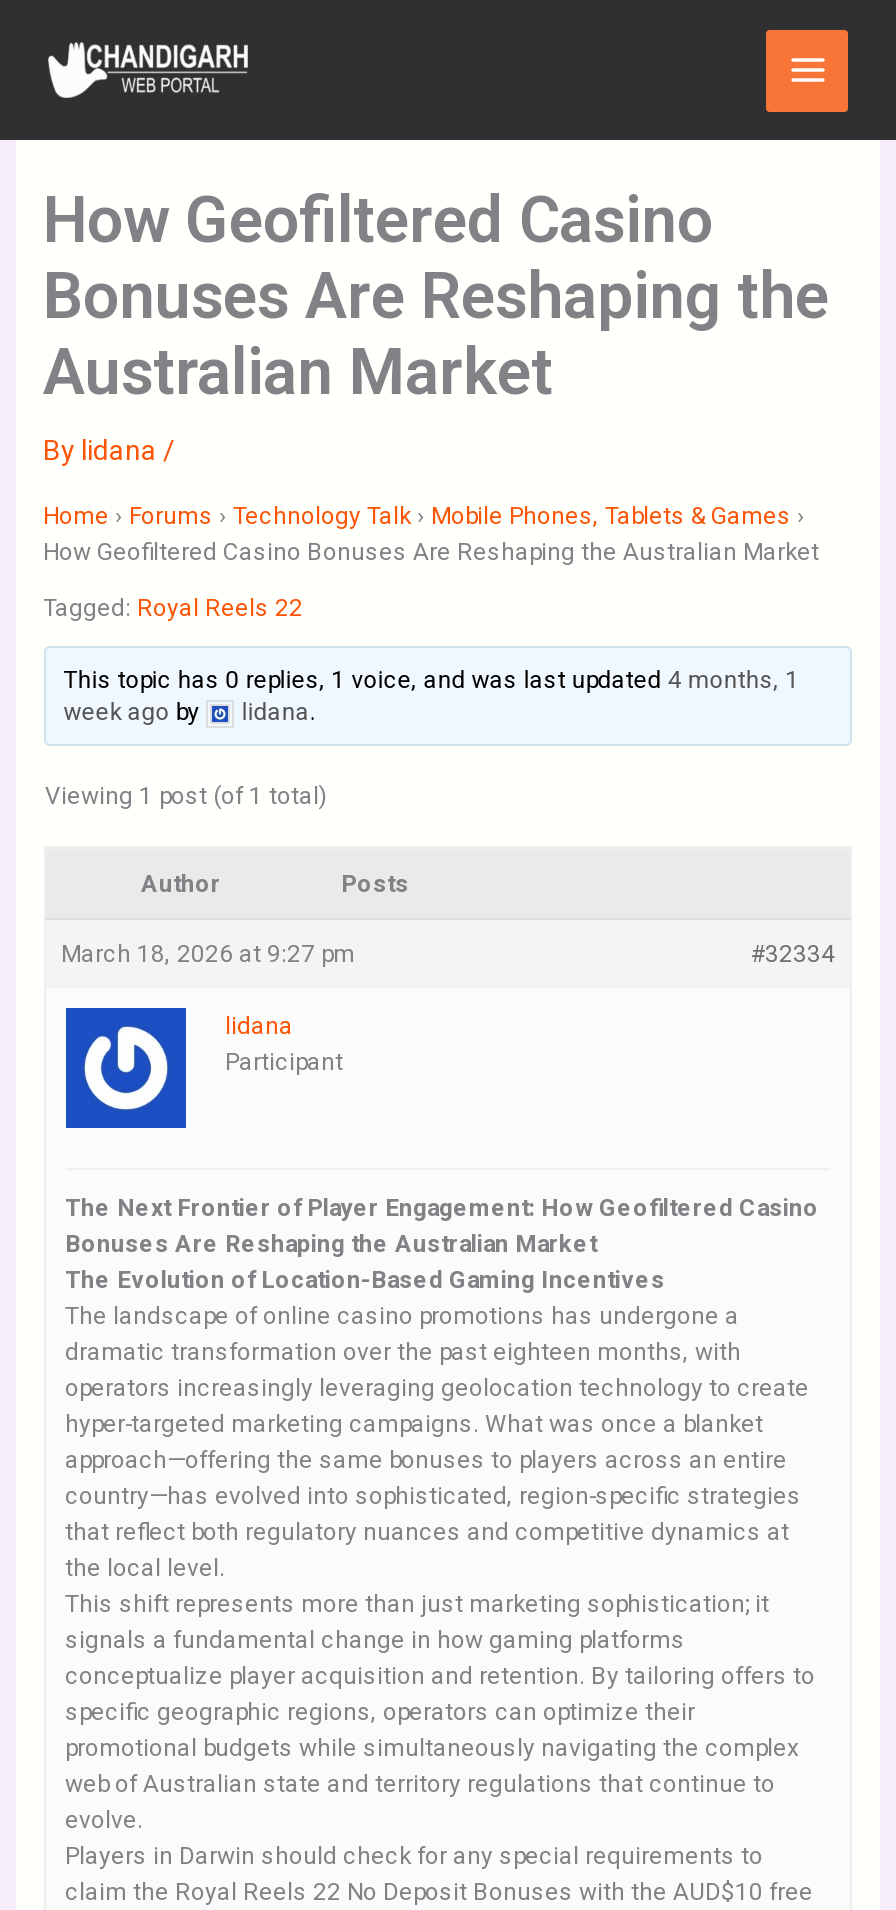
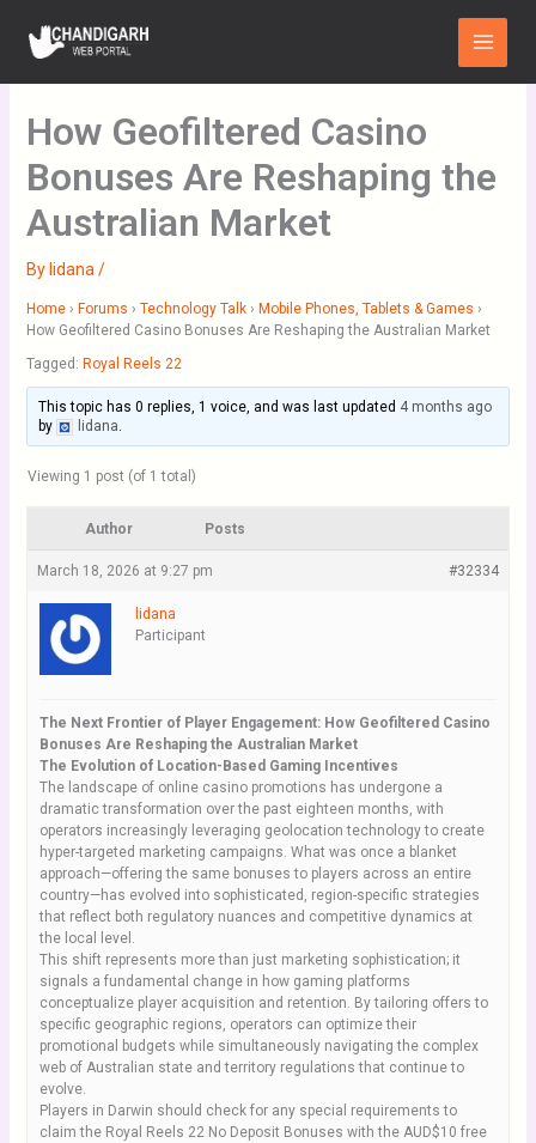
[63,666,799,726] This topic has 0 replies, 1 voice, and was last updated 4 months, 1 | week ago by -> [38,399,491,434] This topic has 0 replies, 1 voice, and was last updated 4 months ago | by

